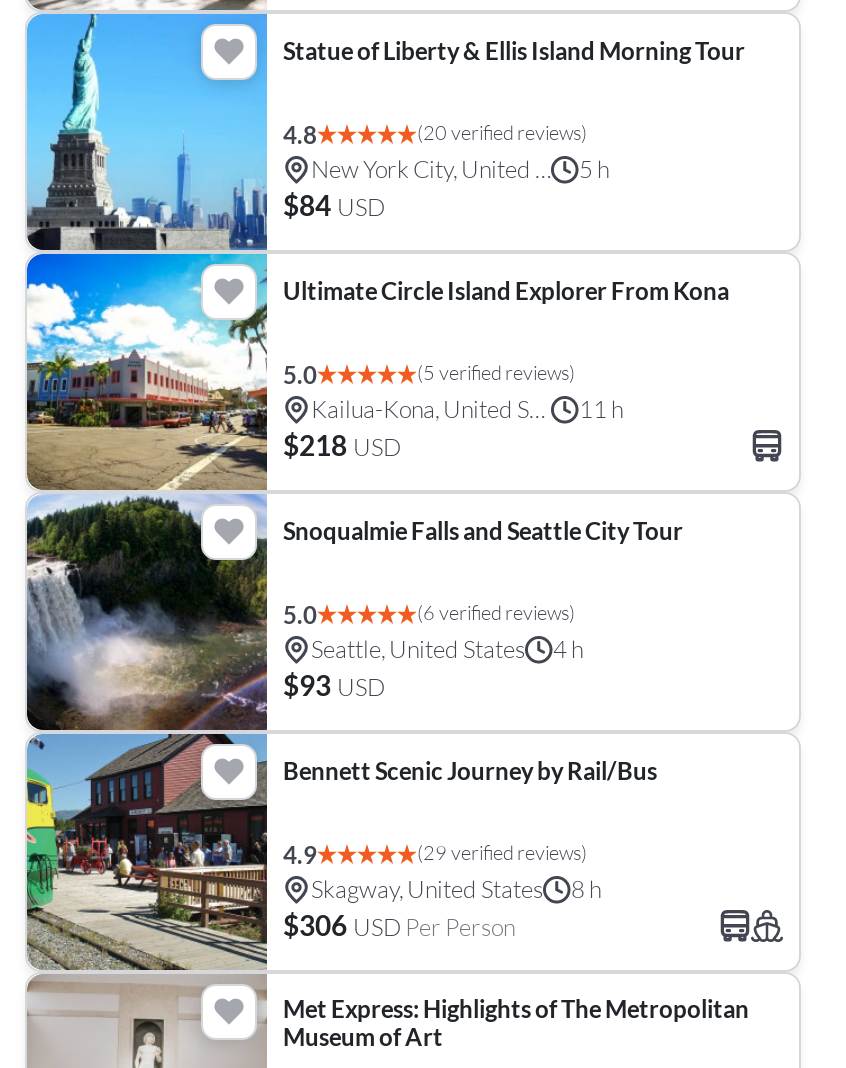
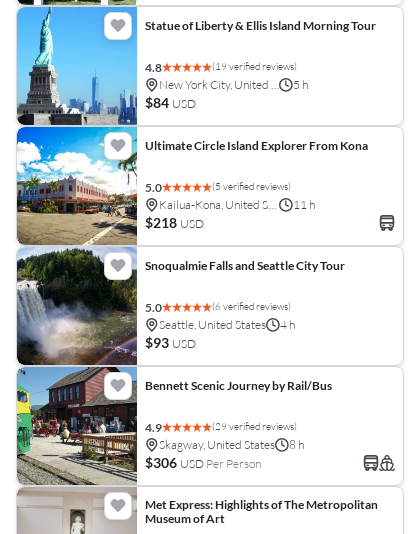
[417,119,587,145] (20 verified reviews) -> [212,59,297,72] (19 verified reviews)

